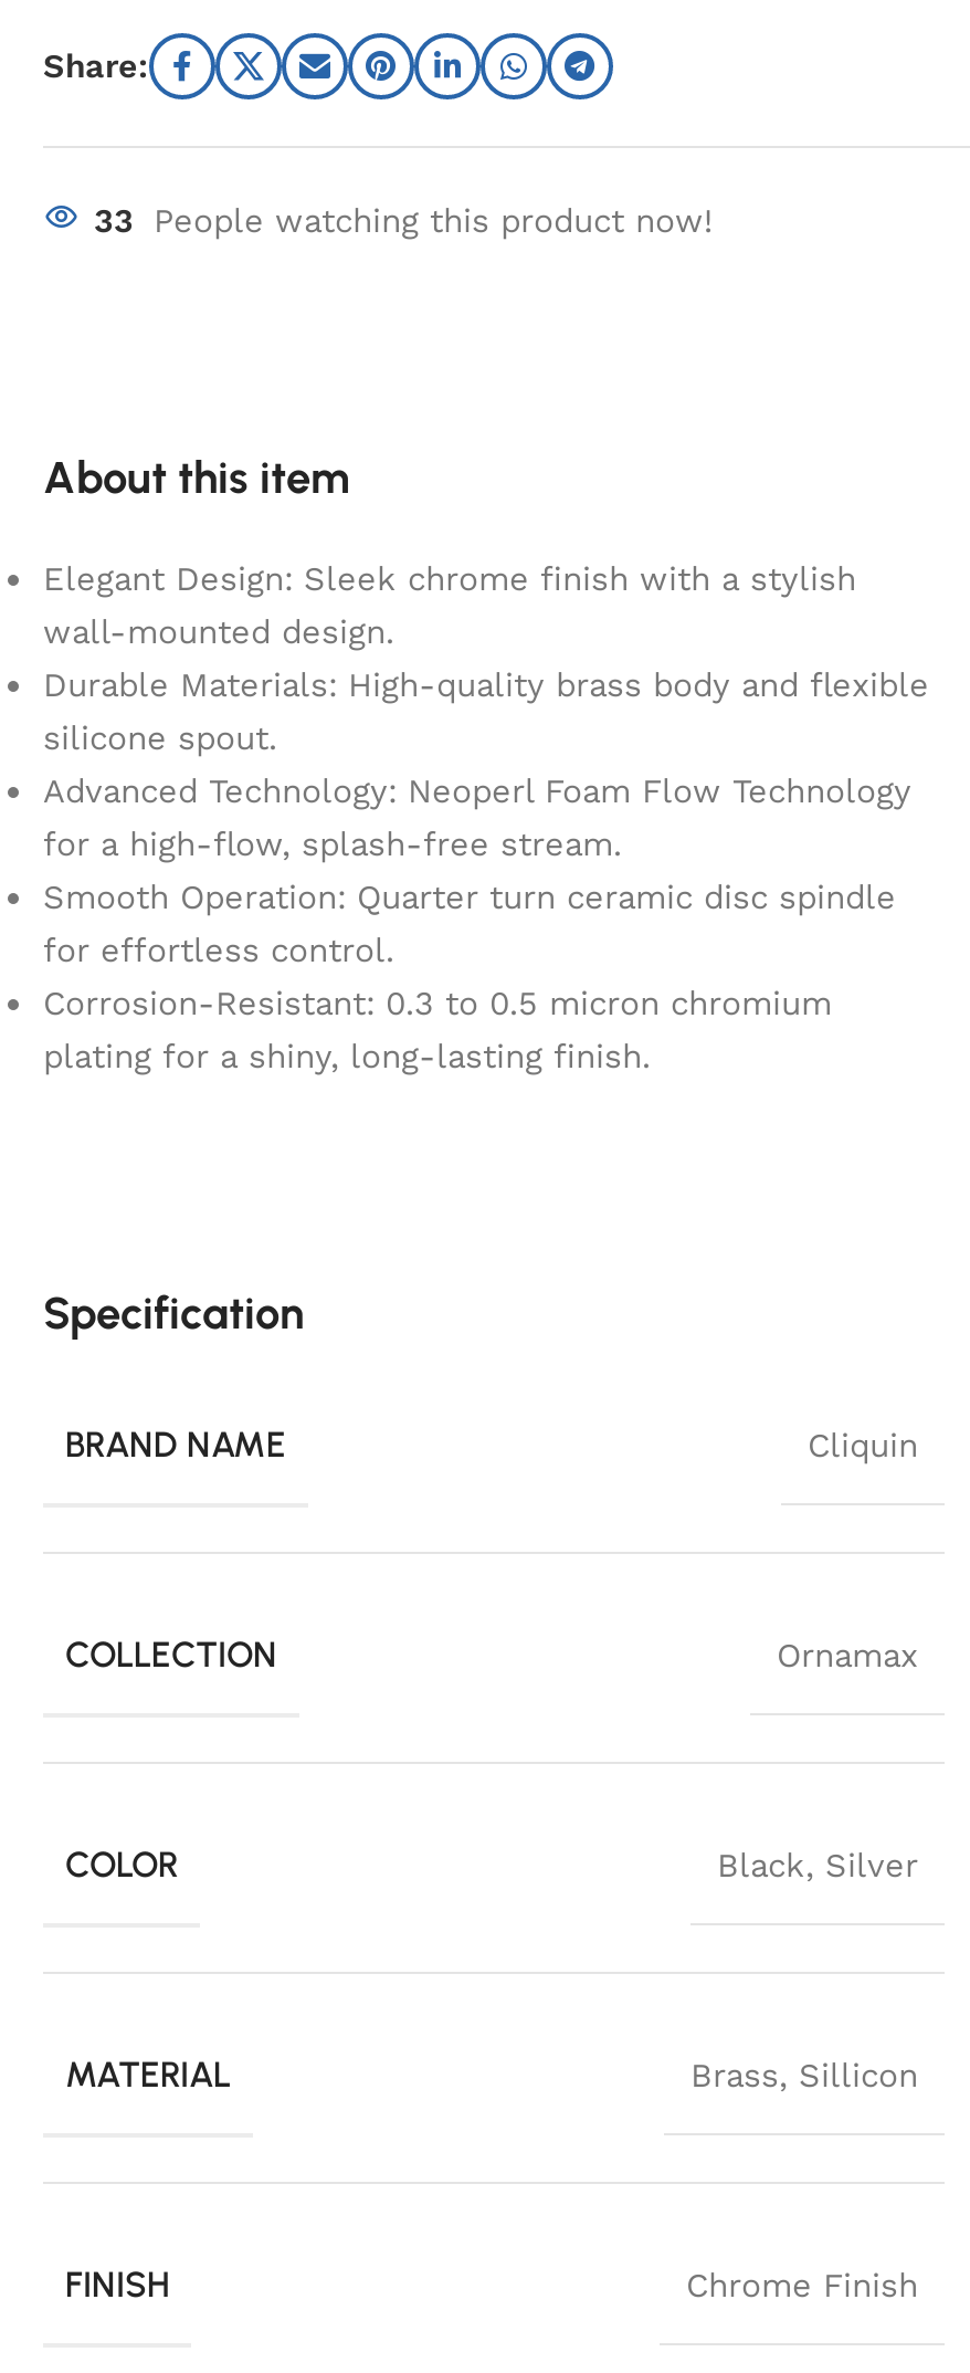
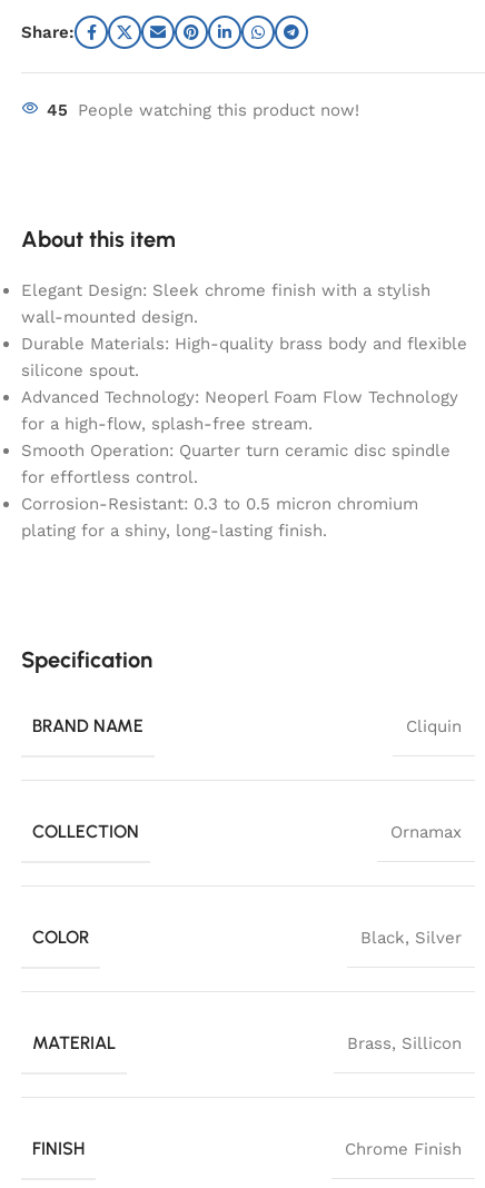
[94,202,713,241] 33 People watching this product now! -> [47,100,359,120] 45 People watching this product now!

